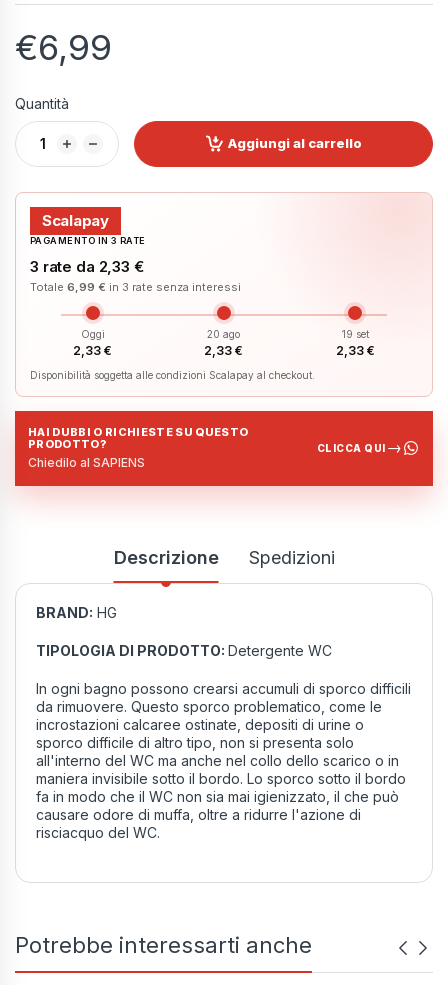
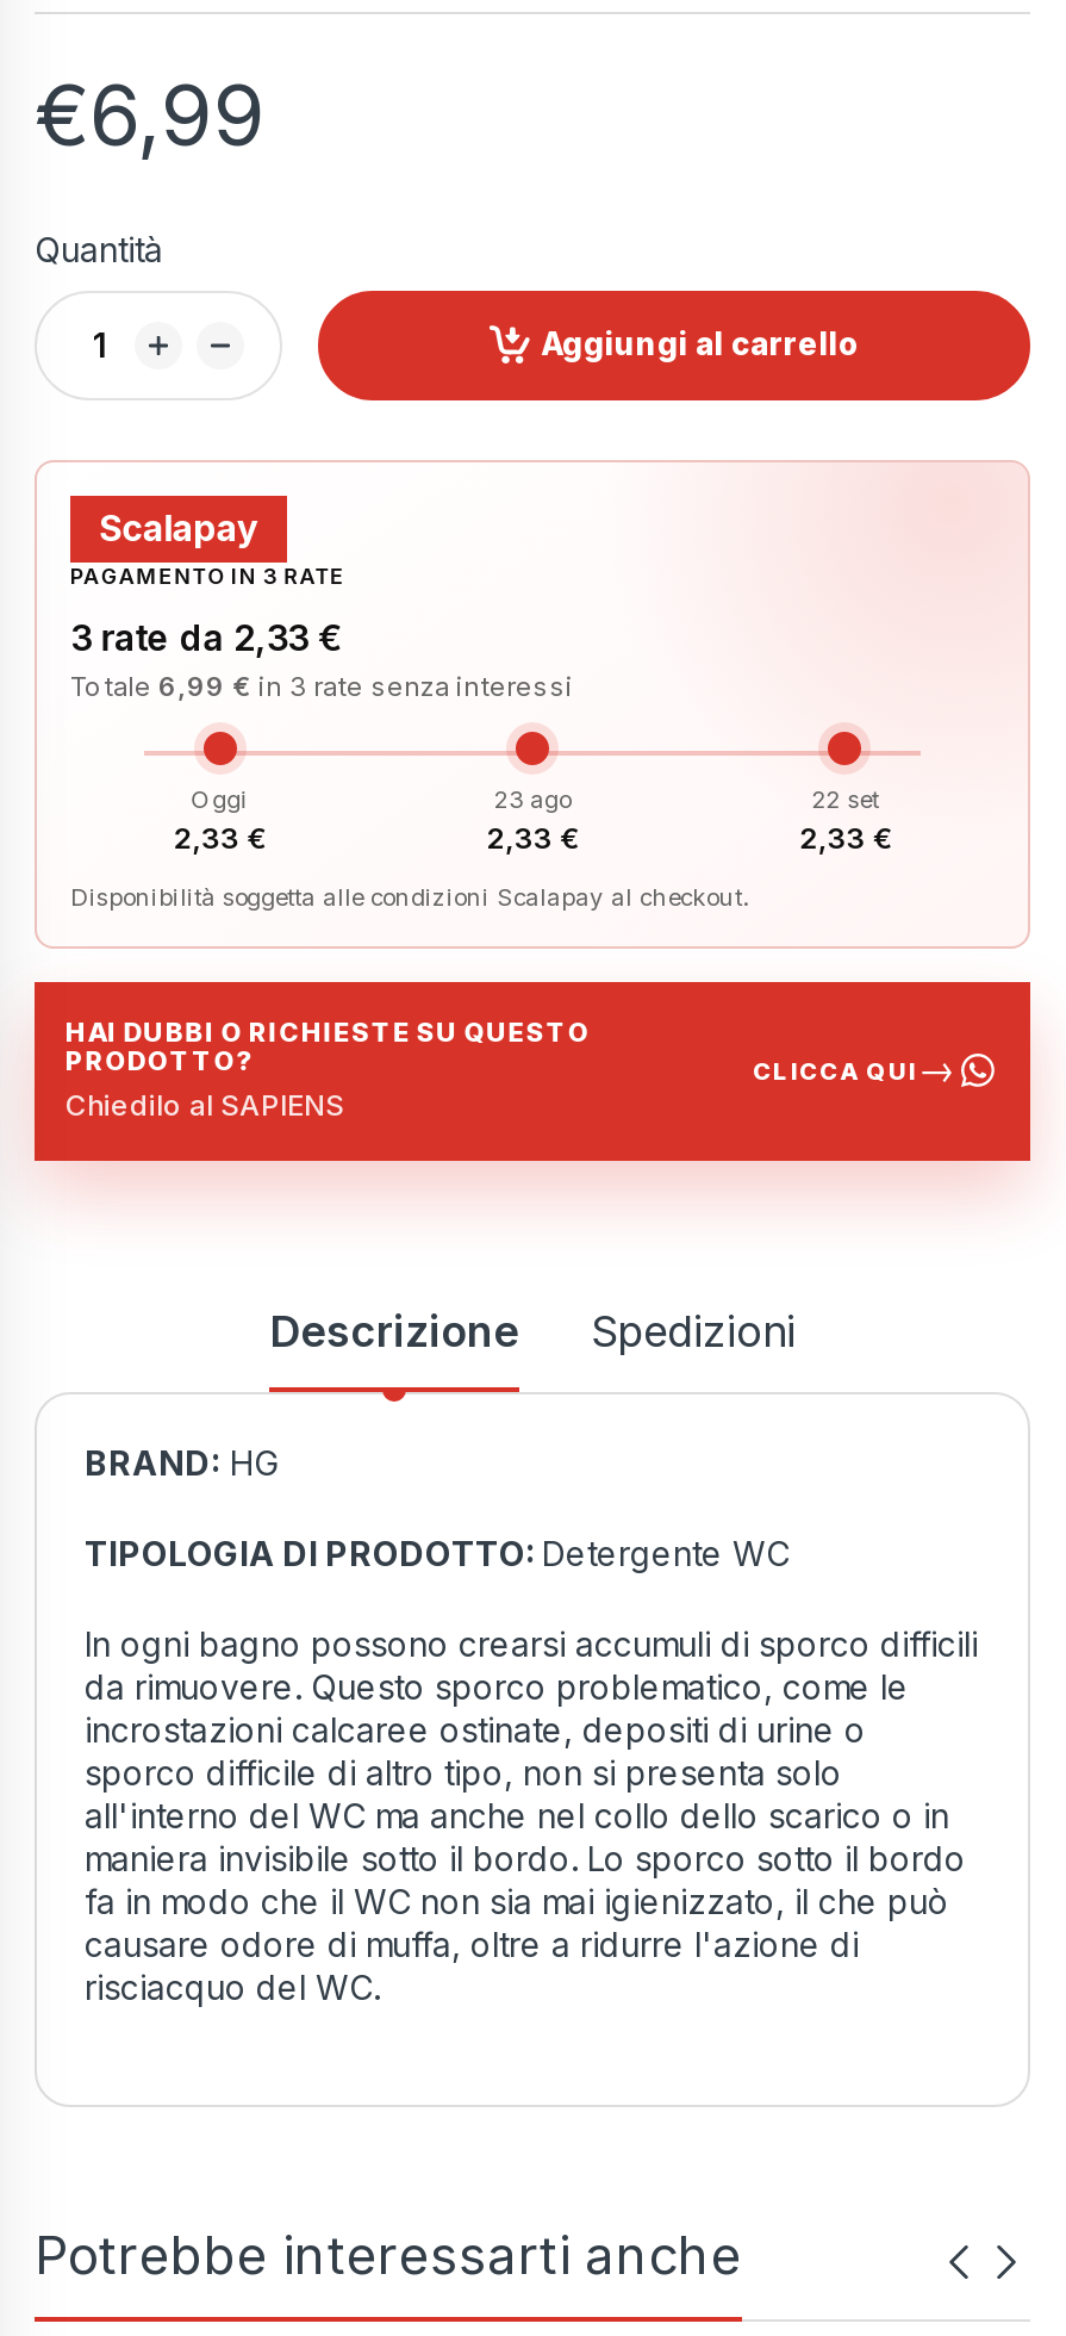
[207,327,240,339] 20 ago -> [494,783,571,812] 23 ago
[342,327,369,339] 19 set -> [812,783,879,812] 22 set

